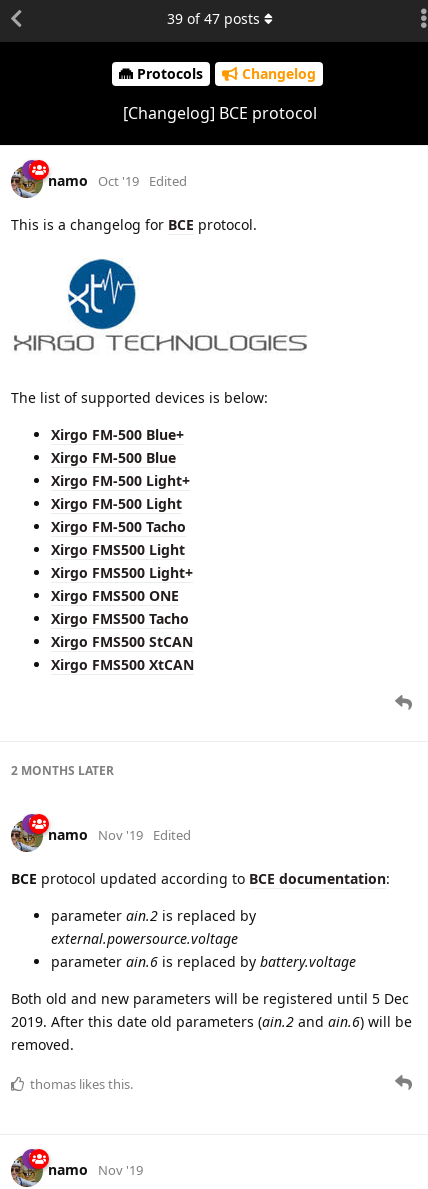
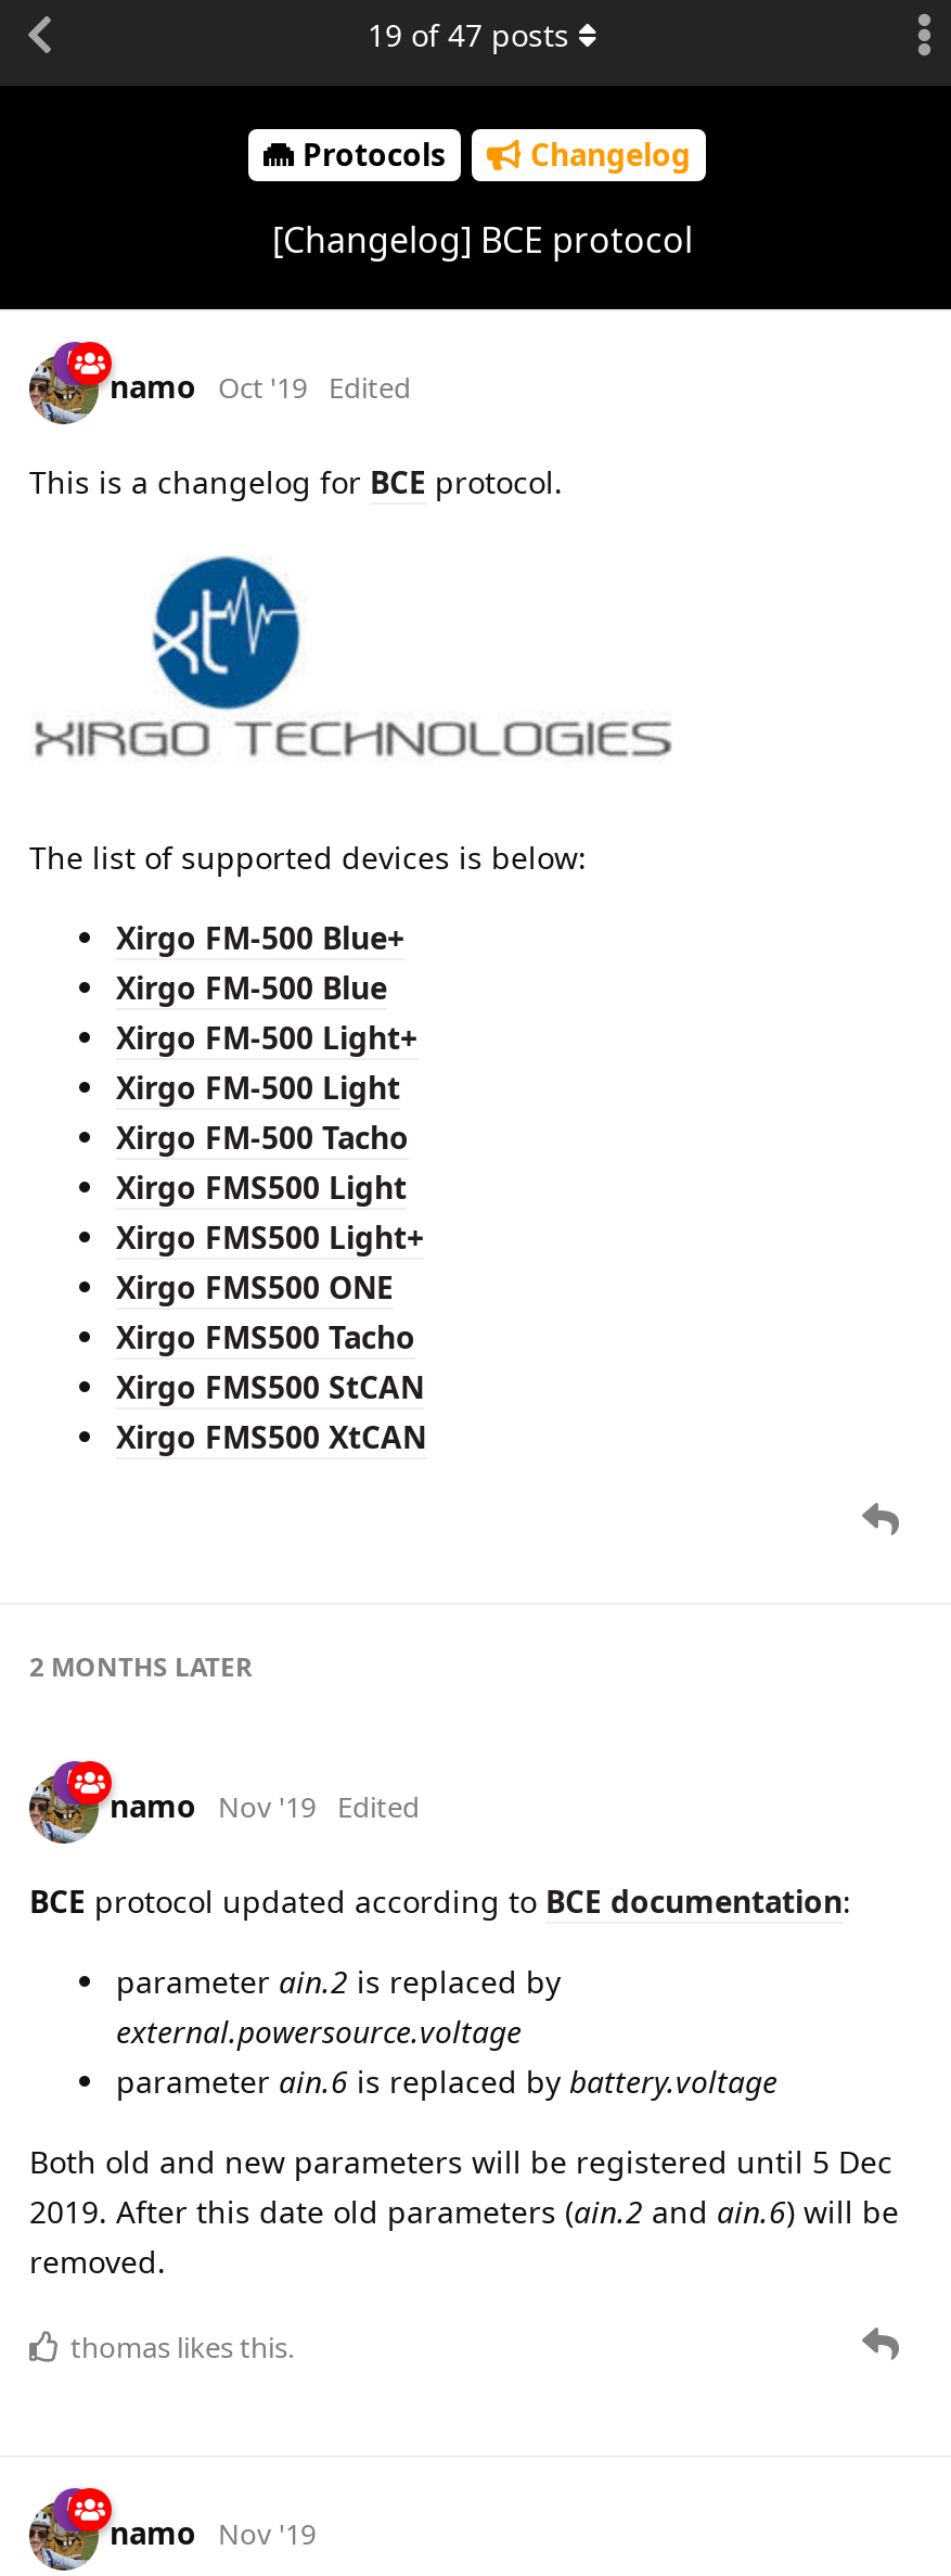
[167,9,260,28] 39 of 47 posts -> [368,14,569,55] 19 of 47 posts

